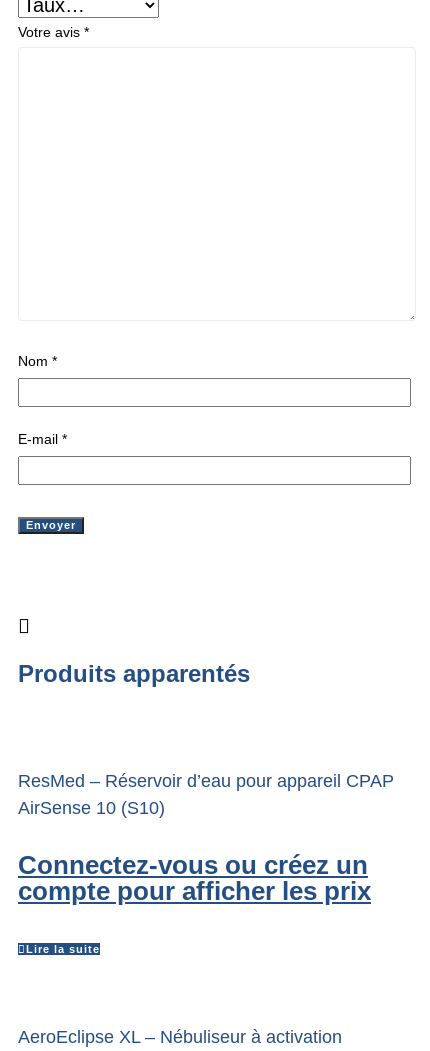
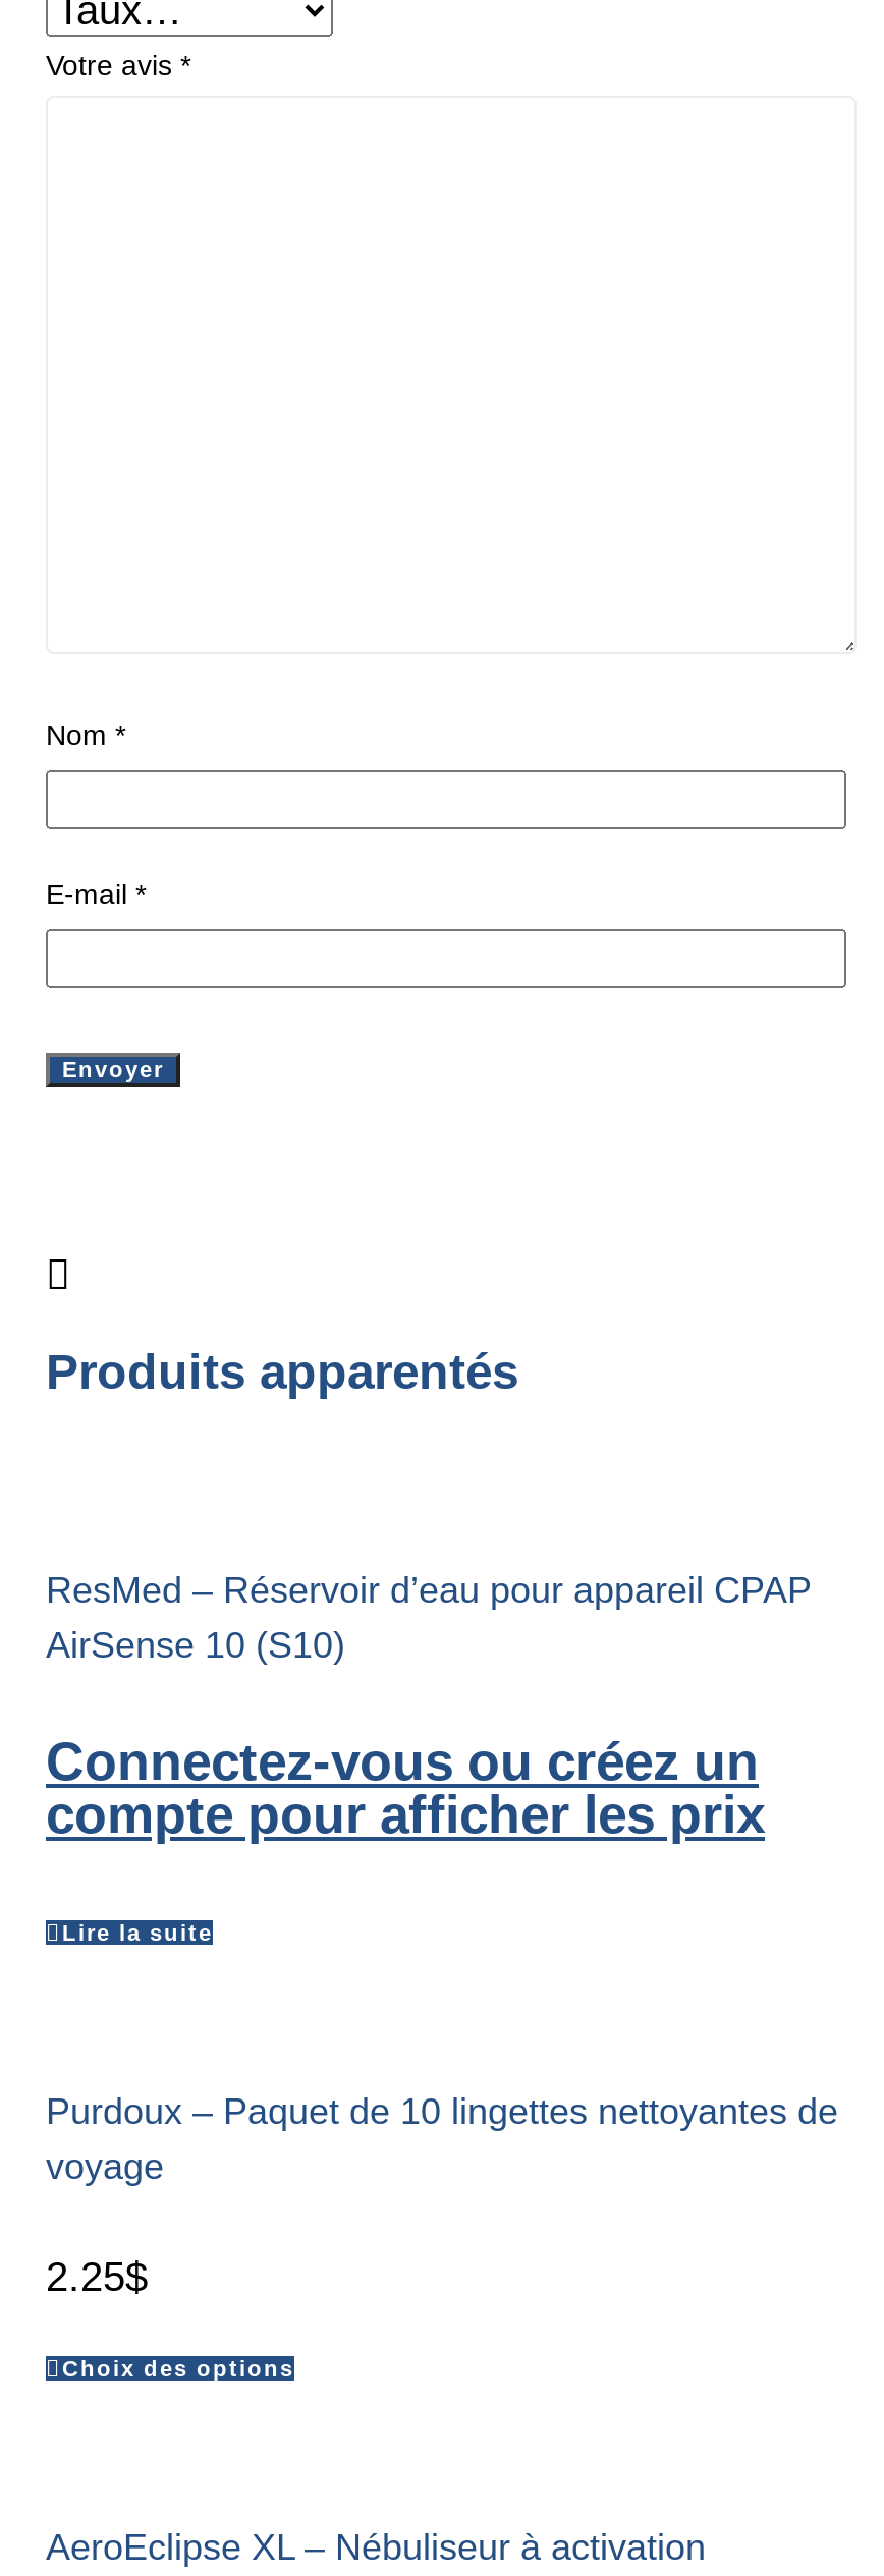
none -> [46,2091,838,2381] Purdoux – Paquet de 10 lingettes nettoyantes de | voyage | 2.25$ | Choix des options

